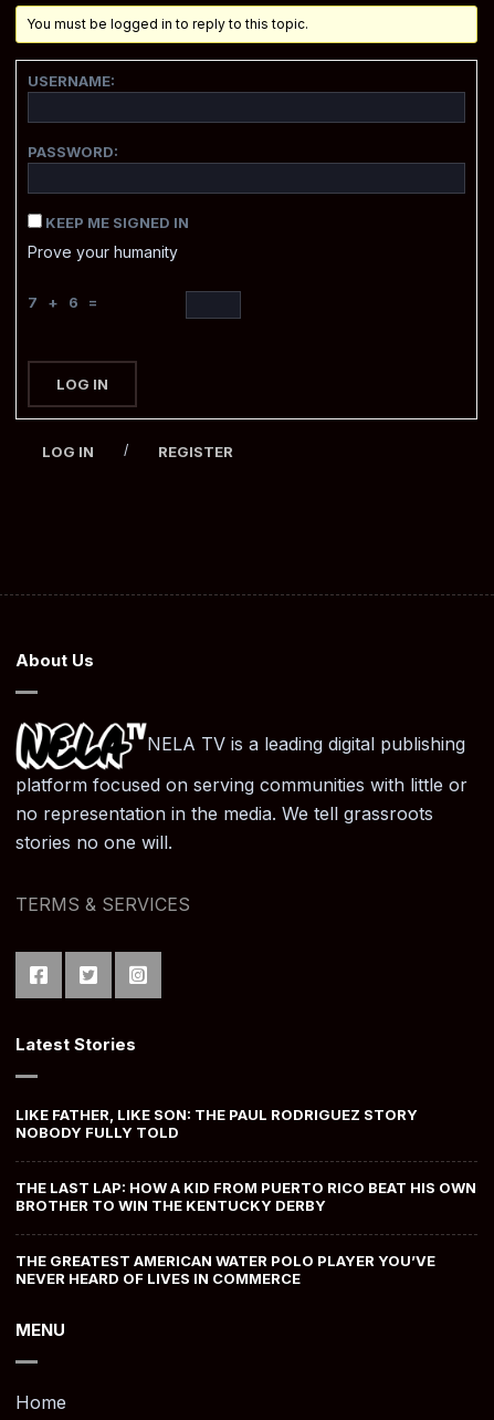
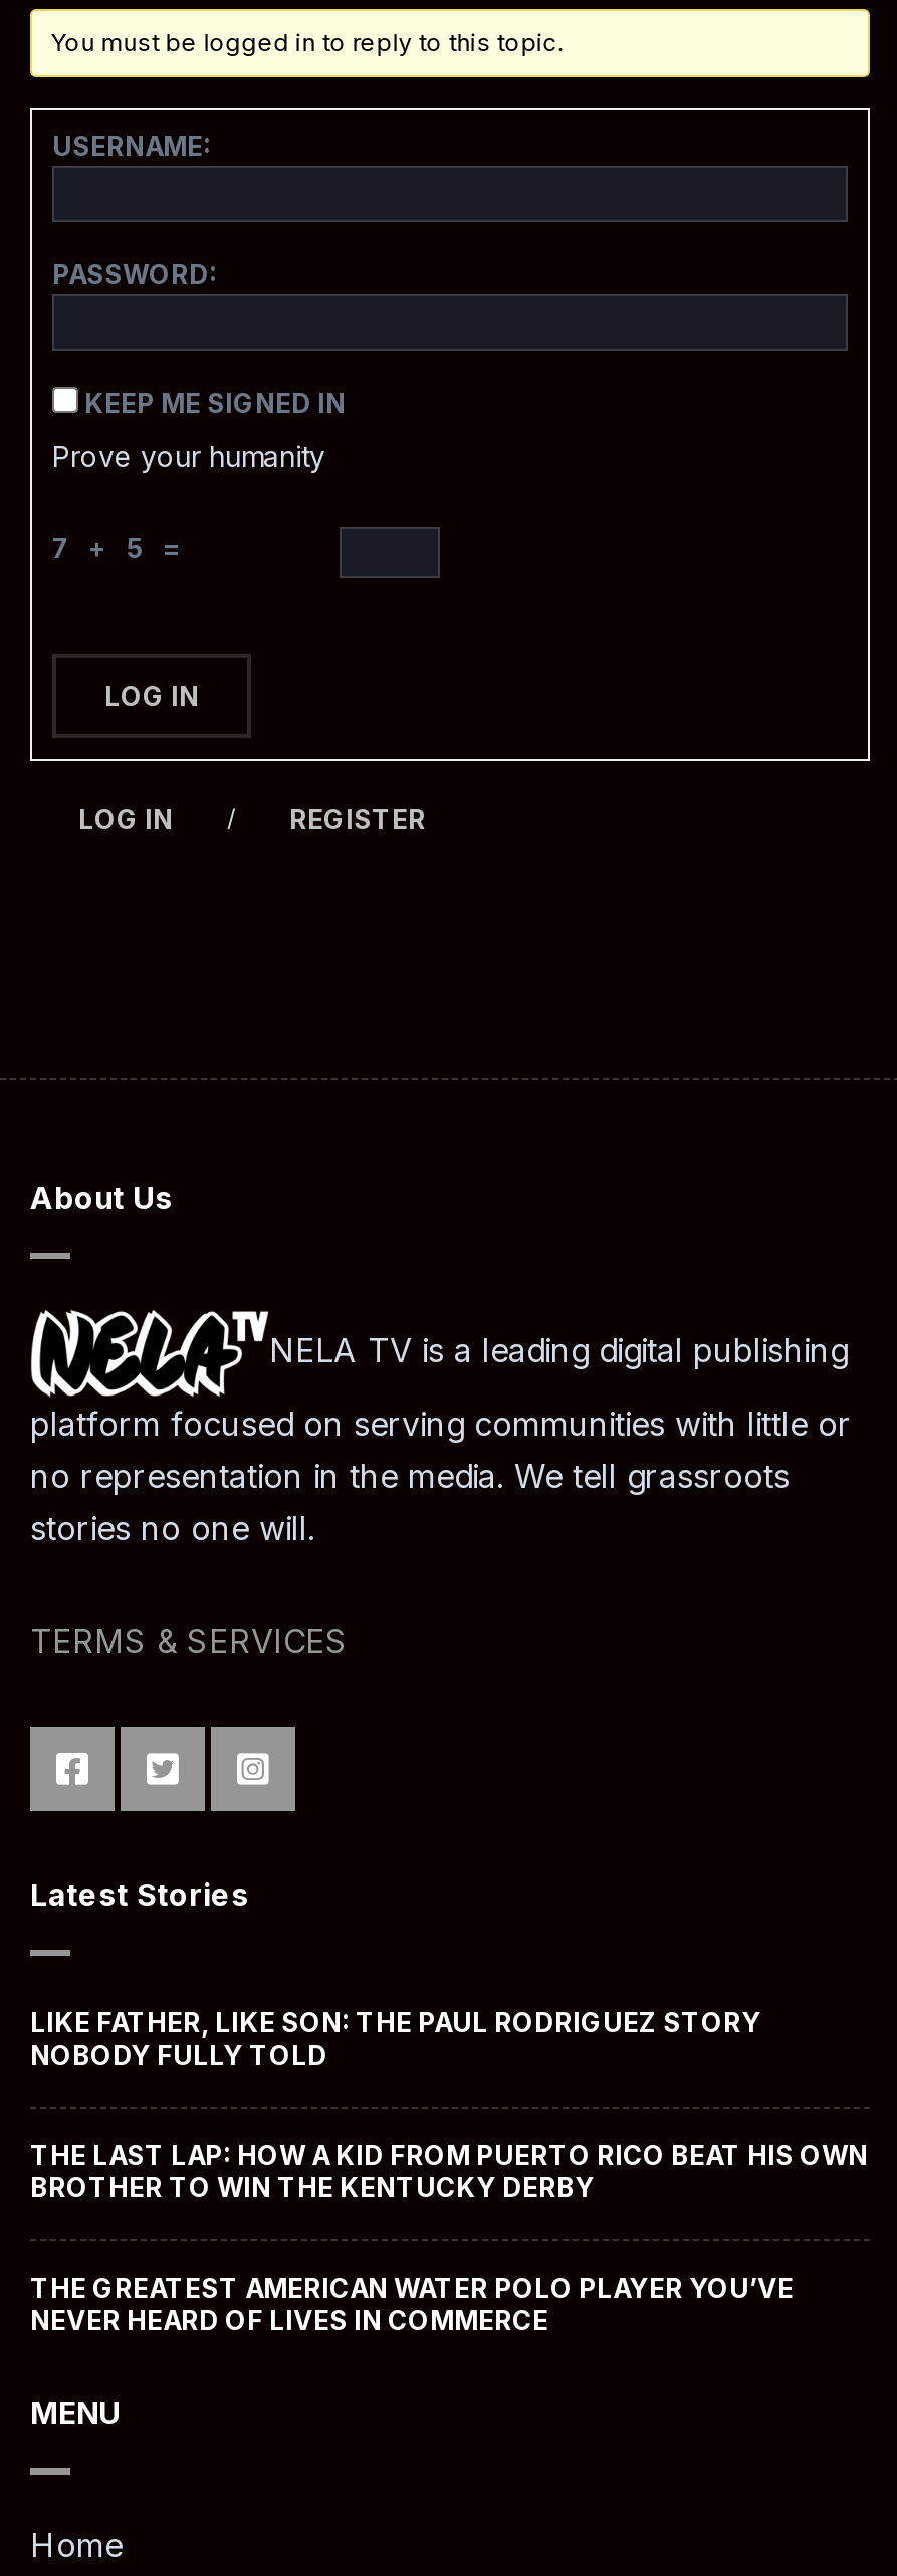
[28,293,104,311] 7 + 6 = -> [52,531,191,563] 7 + 5 =

